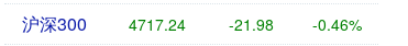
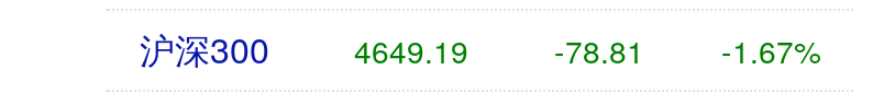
[129,13,186,35] 4717.24 -> [354,28,468,71] 4649.19
[229,13,274,35] -21.98 -> [554,28,644,71] -78.81
[312,13,362,35] -0.46% -> [721,28,820,71] -1.67%

